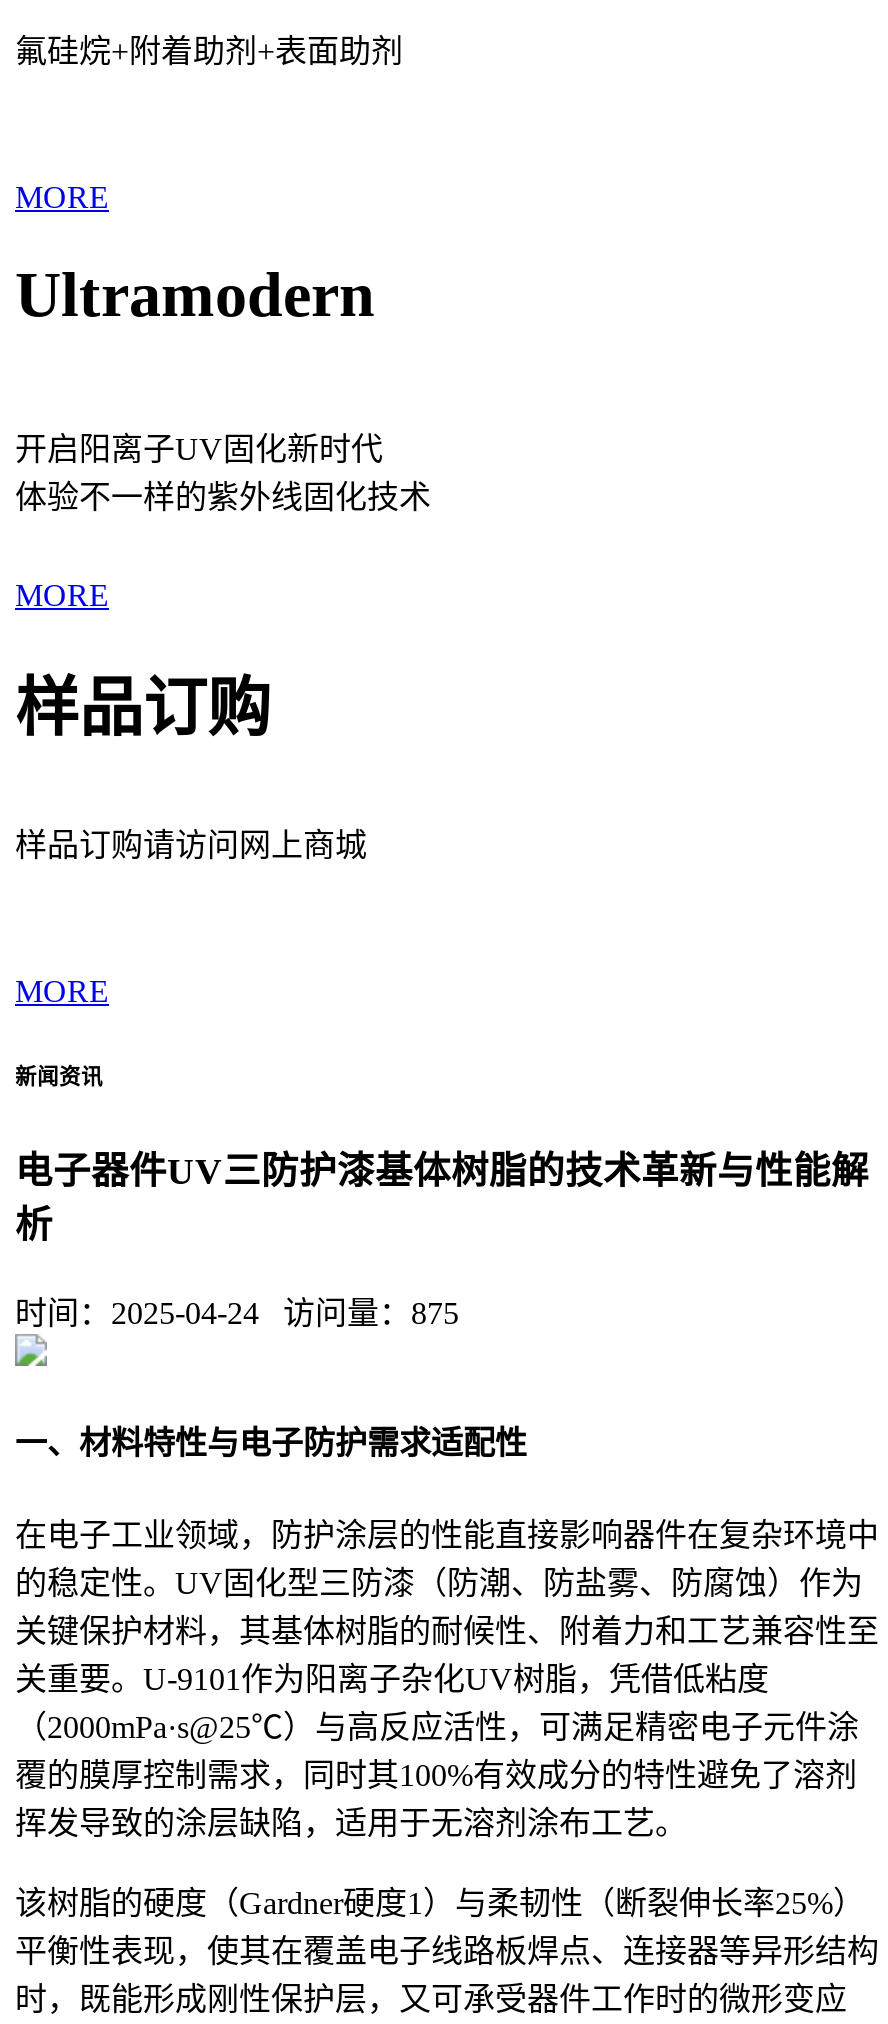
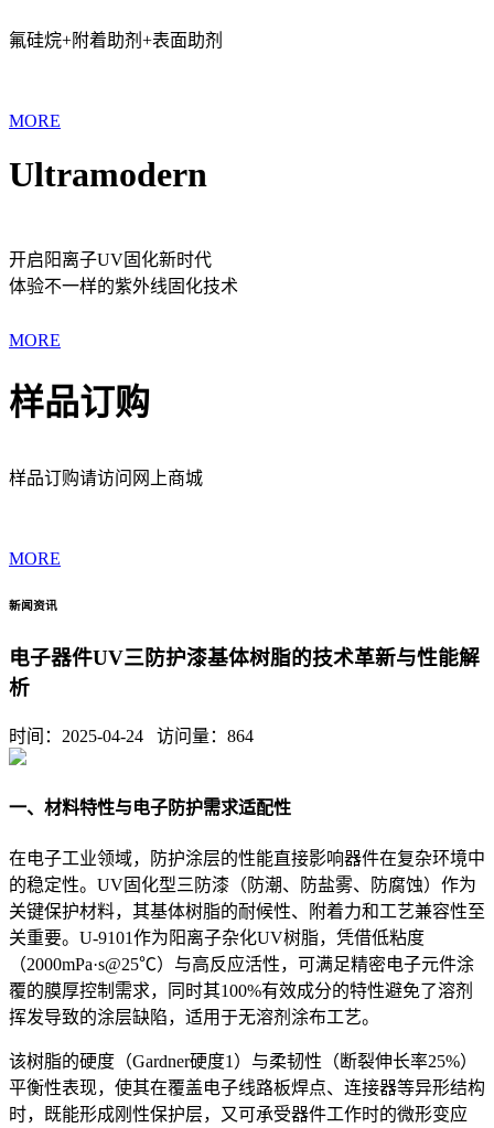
[15,1296,459,1330] 时间：2025-04-24 访问量：875 -> [9,727,254,745] 时间：2025-04-24 访问量：864

